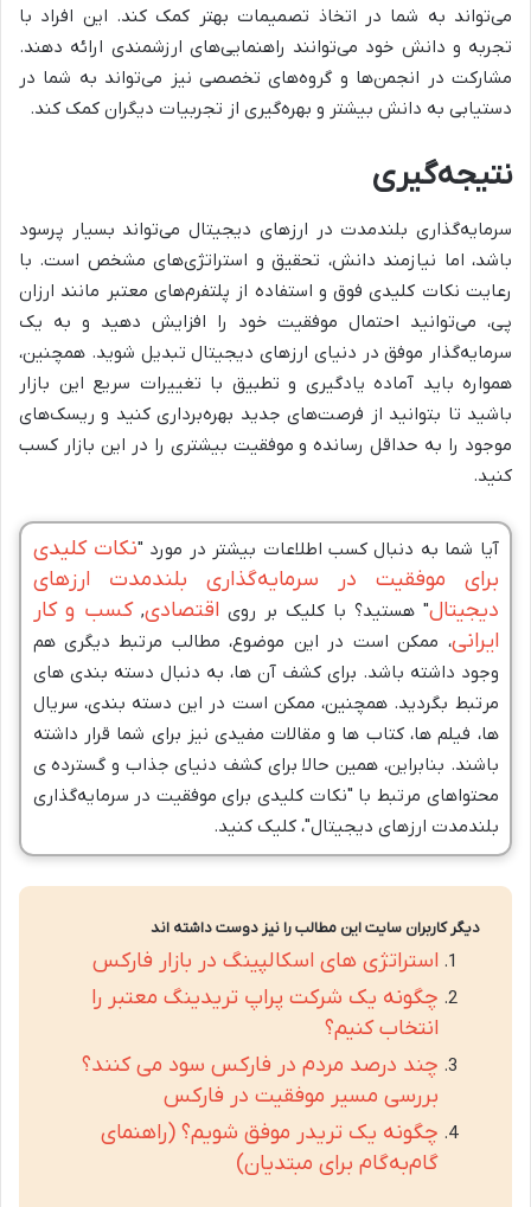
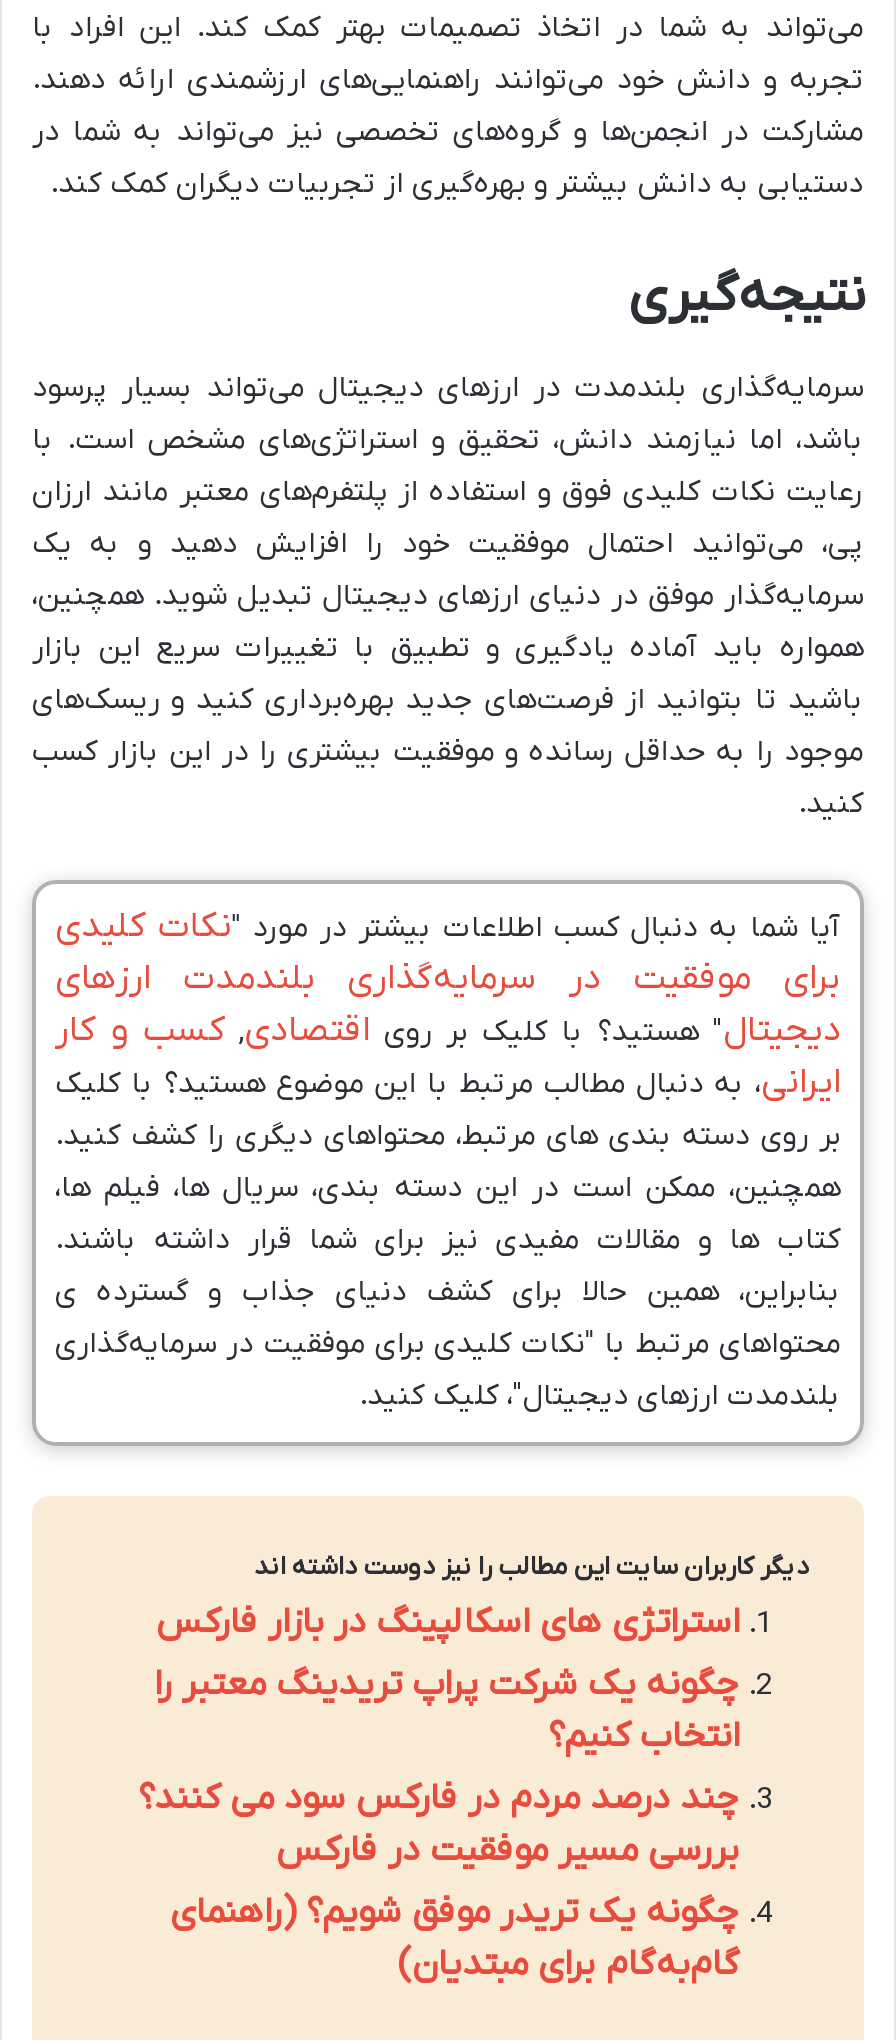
[33,628,498,777] ایرانی ، ممکن است در این موضوع، مطالب مرتبط دیگری هم | وجود داشته باشد. برای کشف آن ها، به دنبال دسته بندی های | مرتبط بگردید. همچنین، ممکن است در این دسته بندی، سریال | ها، فیلم ها، کتاب ها و مقالات مفیدی نیز برای شما قرار داشته | باشند. بنابراین، همین حالا برای کشف دنیای جذاب و گسترده ی -> [55,1060,841,1312] ایرانی ، به دنبال مطالب مرتبط با این موضوع هستید؟ با کلیک | بر روی دسته بندی های مرتبط، محتواهای دیگری را کشف کنید. | همچنین، ممکن است در این دسته بندی، سریال ها، فیلم ها، | کتاب ها و مقالات مفیدی نیز برای شما قرار داشته باشند. | بنابراین، همین حالا برای کشف دنیای جذاب و گسترده ی

